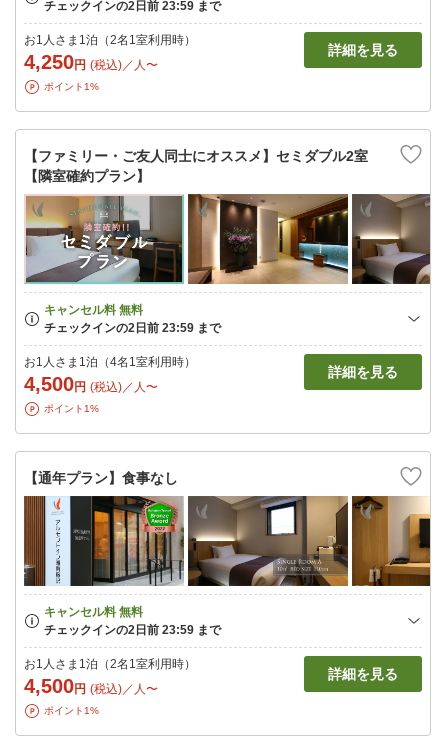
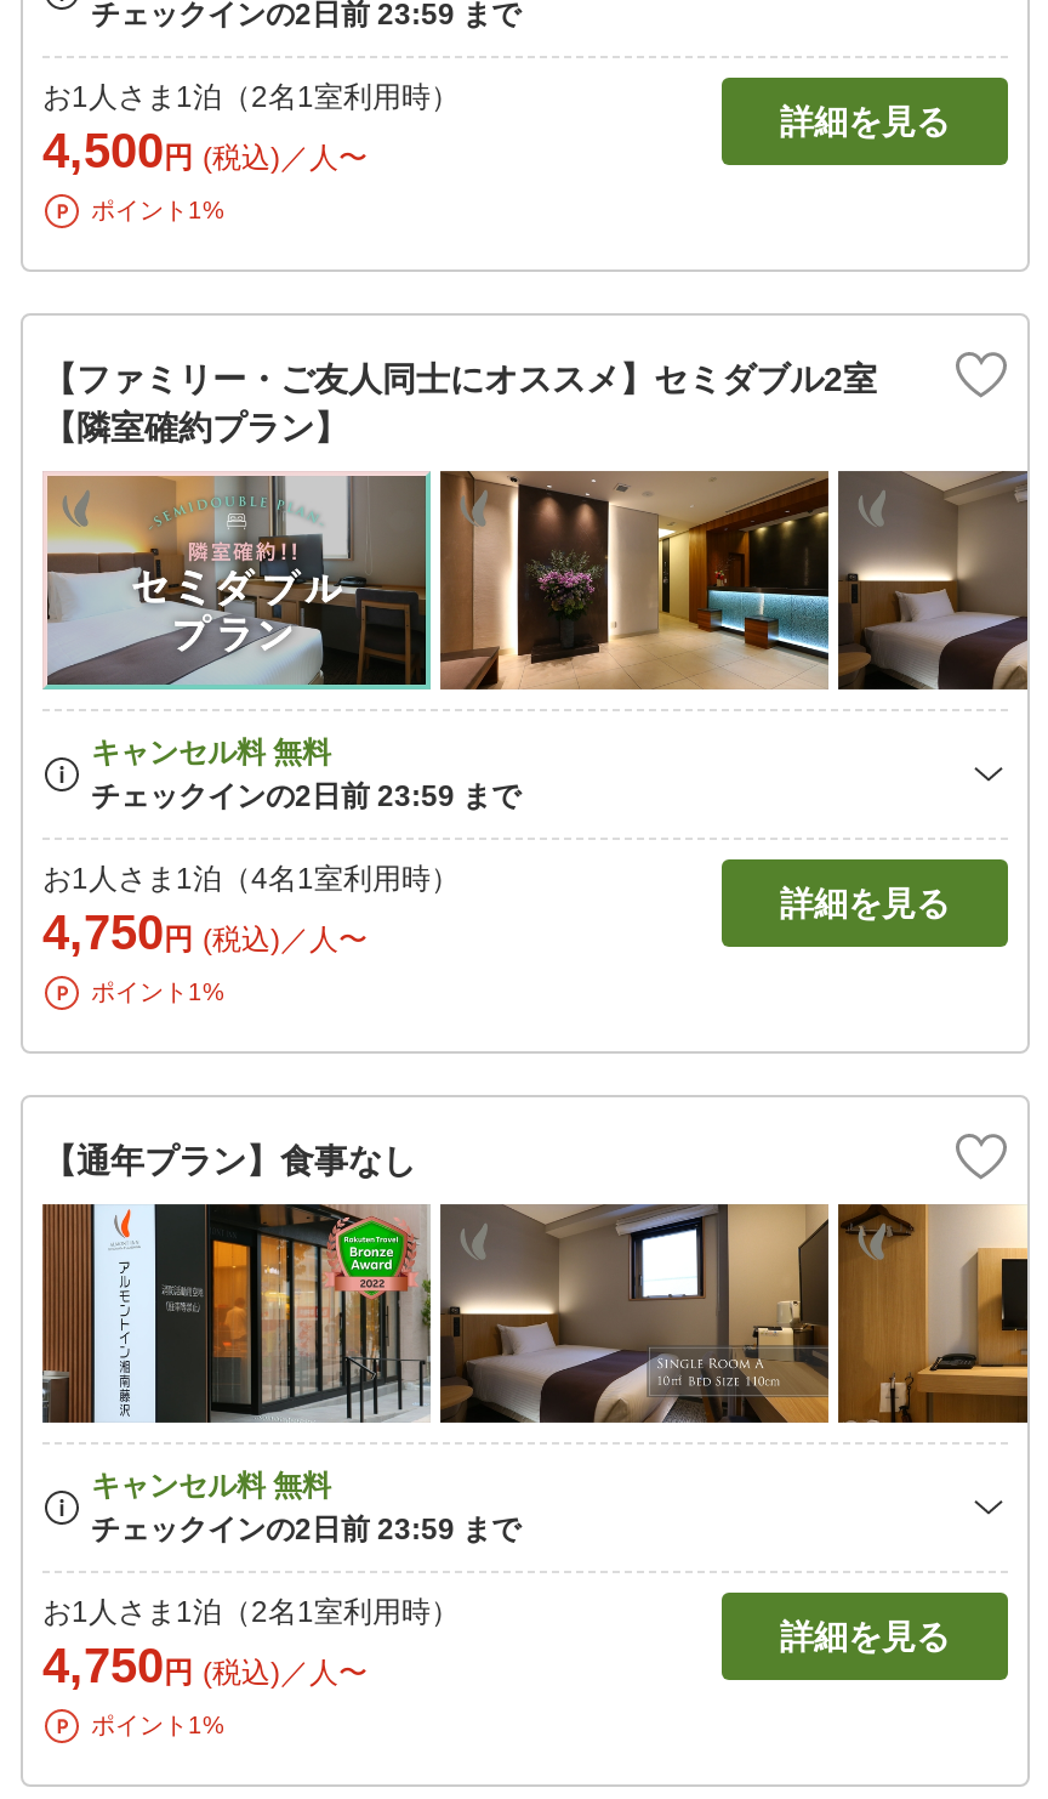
[24,51,158,73] 4,250円 (税込)／人〜 -> [42,124,368,177] 4,500円 (税込)／人〜
[24,373,158,395] 4,500円 (税込)／人〜 -> [42,906,368,959] 4,750円 (税込)／人〜
[24,675,158,697] 4,500円 (税込)／人〜 -> [42,1639,368,1692] 4,750円 (税込)／人〜

